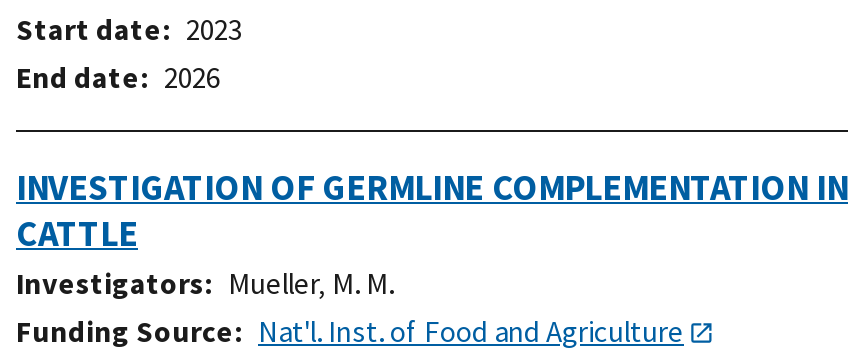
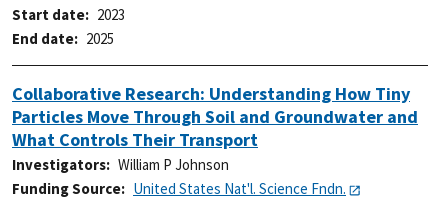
[16,57,220,95] End date 2026 -> [12,29,114,48] End date 2025
[16,163,848,255] INVESTIGATION OF GERMLINE COMPLEMENTATION IN | CATTLE -> [12,82,418,151] Collaborative Research: Understanding How Tiny | Particles Move Through Soil and Groundwater and | What Controls Their Transport
[228,263,394,301] Mueller, M. M. -> [118,155,229,174] William P Johnson
[258,311,684,349] Nat'l. Inst. of Food and Agriculture -> [133,179,346,198] United States Nat'l. Science Fndn.

